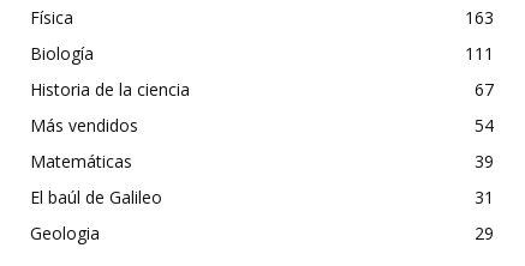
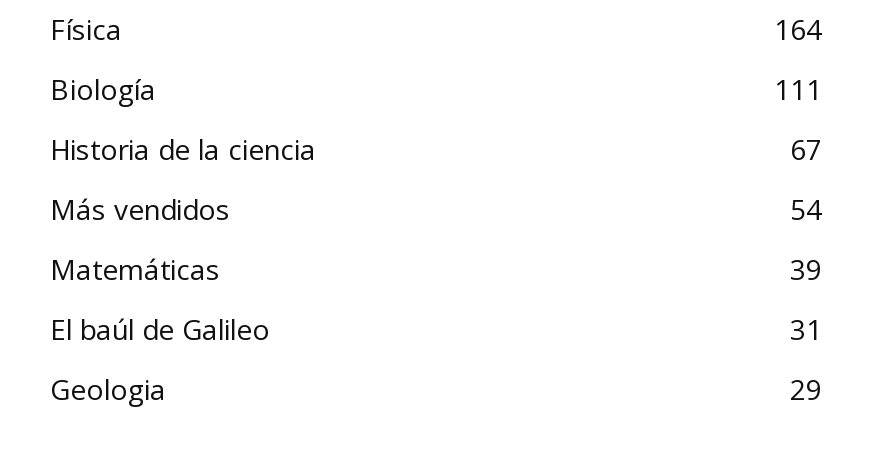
[465,6,494,29] 163 -> [774,11,822,49] 164

